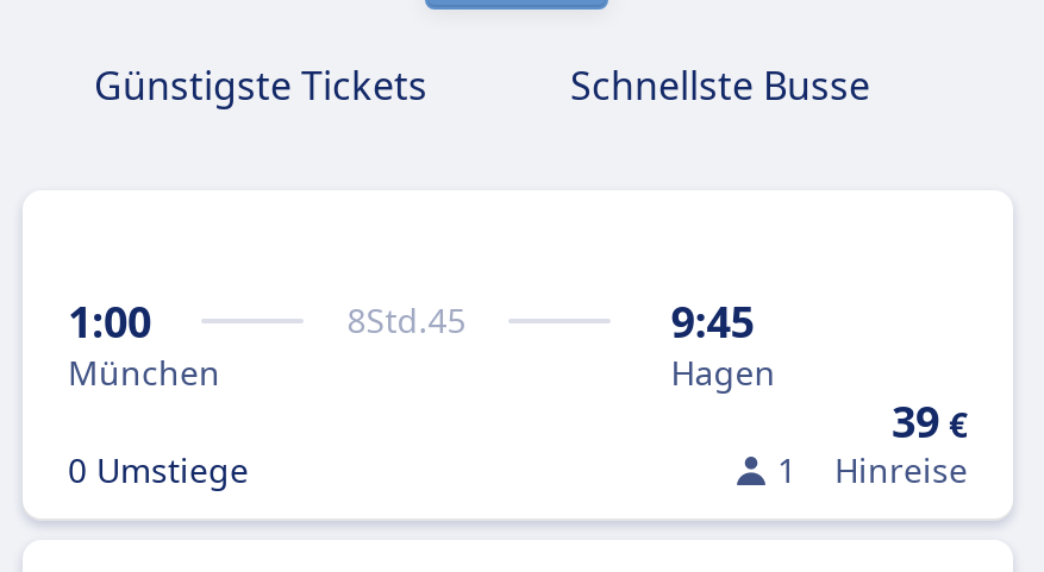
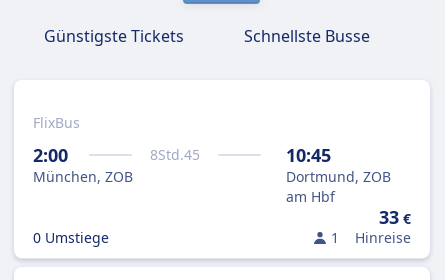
[68,293,151,350] 1:00 -> [33,113,80,167] FlixBus | 2:00
[671,293,968,450] 9:45 | Hagen | 39 € -> [286,143,411,229] 10:45 | Dortmund, ZOB | am Hbf | 33 €
[68,350,220,395] München -> [33,167,133,186] München, ZOB

